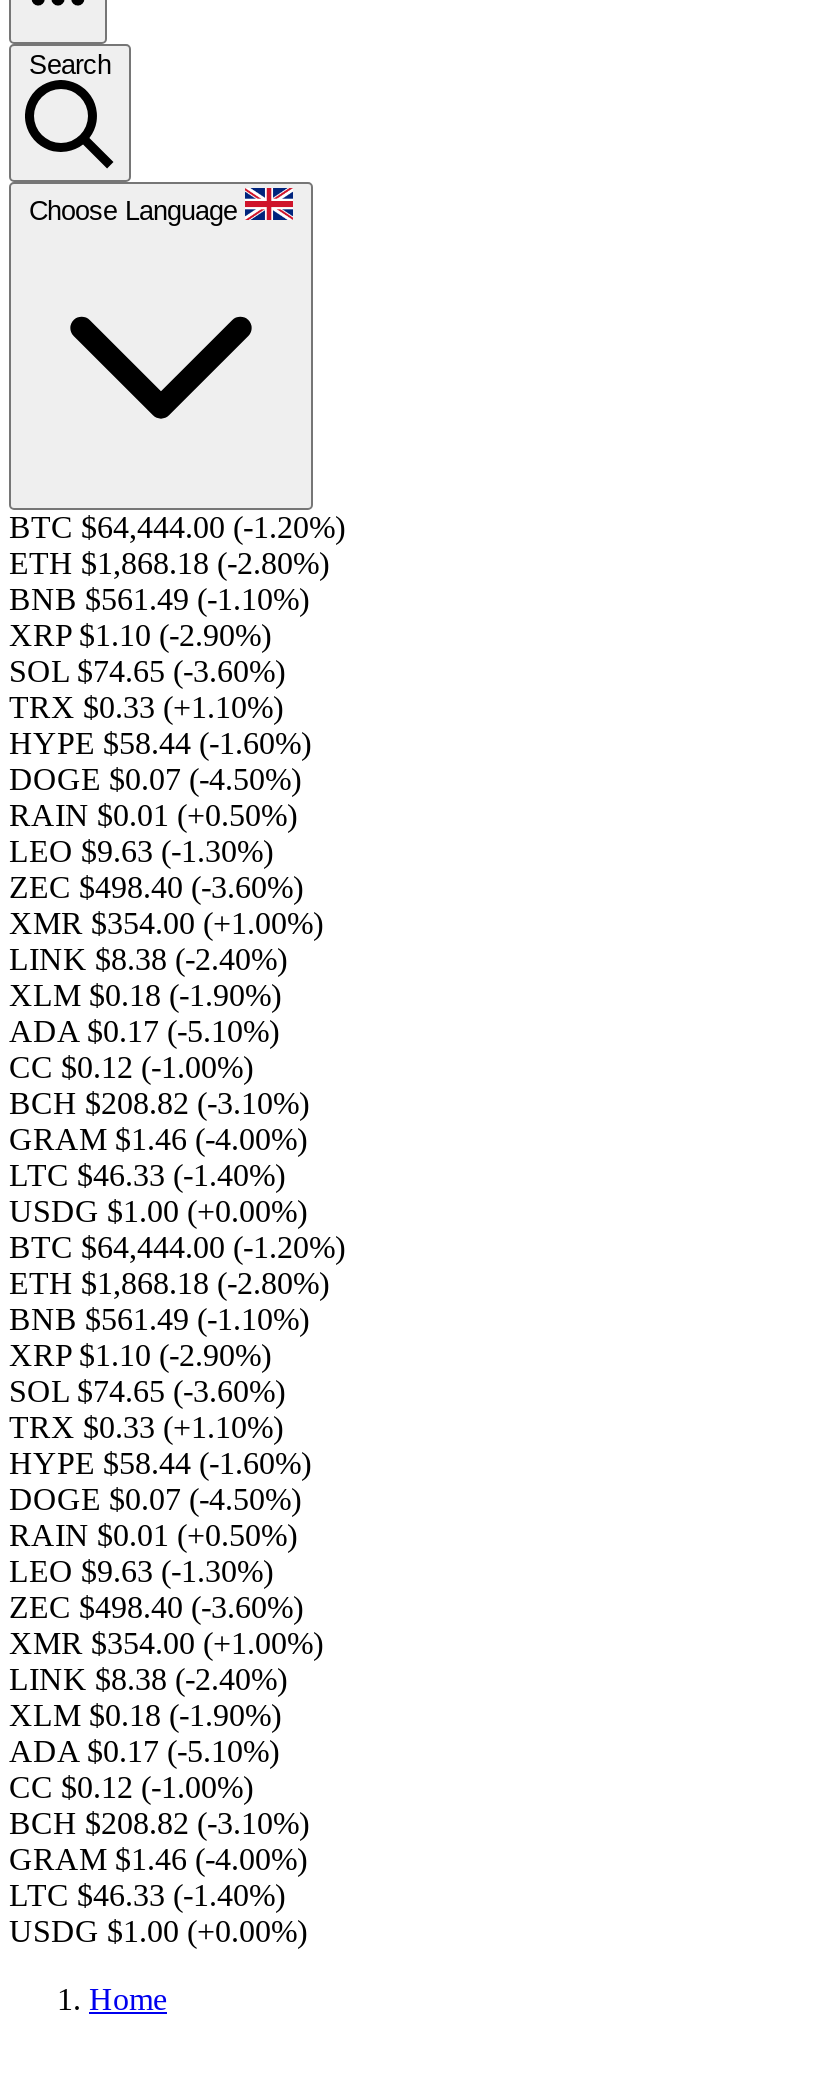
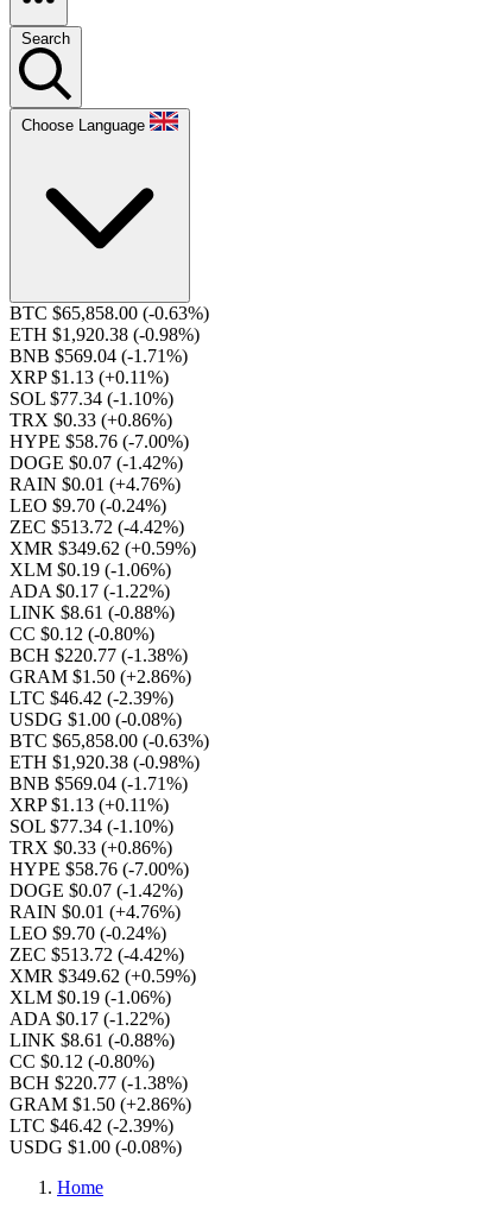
[9,510,345,1948] BTC $64,444.00(-1.20%) | ETH $1,868.18 (-2.80%) | BNB $561.49 (-1.10%) | XRP $1.10 (-2.90%) | SOL $74.65(-3.60%) | TRX $0.33 (+1.10%) | HYPE $58.44 (-1.60%) | DOGE $0.07 (-4.50%) | RAIN $0.01 (+0.50%) | LEO $9.63 (-1.30%) | ZEC $498.40 (-3.60%) | XMR $354.00(+1.00%) | LINK $8.38 (-2.40%) | XLM $0.18 (-1.90%) | ADA $0.17 (-5.10%) | CC $0.12 (-1.00%) | BCH $208.82 (-3.10%) | GRAM $1.46 (-4.00%) | LTC $46.33 (-1.40%) | USDG $1.00(+0.00%) | BTC $64,444.00 (-1.20%) | ETH $1,868.18 (-2.80%) | BNB $561.49 (-1.10%) | XRP $1.10 (-2.90%) | SOL $74.65(-3.60%) | TRX $0.33 (+1.10%) | HYPE $58.44 (-1.60%) | DOGE $0.07 (-4.50%) | RAIN $0.01 (+0.50%) | LEO $9.63 (-1.30%) | ZEC $498.40 (-3.60%) | XMR $354.00(+1.00%) | LINK $8.38 (-2.40%) | XLM $0.18 (-1.90%) | ADA $0.17 (-5.10%) | CC $0.12 (-1.00%) | BCH $208.82 (-3.10%) | GRAM $1.46 (-4.00%) | LTC $46.33 (-1.40%) | USDG $1.00(+0.00%) -> [10,303,209,1157] BTC $65,858.00(-0.63%) | ETH $1,920.38 (-0.98%) | BNB $569.04 (-1.71%) | XRP $1.13 (+0.11%) | SOL $77.34(-1.10%) | TRX $0.33 (+0.86%) | HYPE $58.76 (-7.00%) | DOGE $0.07 (-1.42%) | RAIN $0.01 (+4.76%) | LEO $9.70 (-0.24%) | ZEC $513.72 (-4.42%) | XMR $349.62(+0.59%) | XLM $0.19 (-1.06%) | ADA $0.17 (-1.22%) | LINK $8.61 (-0.88%) | CC $0.12 (-0.80%) | BCH $220.77 (-1.38%) | GRAM $1.50 (+2.86%) | LTC $46.42 (-2.39%) | USDG $1.00(-0.08%) | BTC $65,858.00 (-0.63%) | ETH $1,920.38 (-0.98%) | BNB $569.04 (-1.71%) | XRP $1.13 (+0.11%) | SOL $77.34(-1.10%) | TRX $0.33 (+0.86%) | HYPE $58.76 (-7.00%) | DOGE $0.07 (-1.42%) | RAIN $0.01 (+4.76%) | LEO $9.70 (-0.24%) | ZEC $513.72 (-4.42%) | XMR $349.62(+0.59%) | XLM $0.19 (-1.06%) | ADA $0.17 (-1.22%) | LINK $8.61 (-0.88%) | CC $0.12 (-0.80%) | BCH $220.77 (-1.38%) | GRAM $1.50 (+2.86%) | LTC $46.42 (-2.39%) | USDG $1.00(-0.08%)

